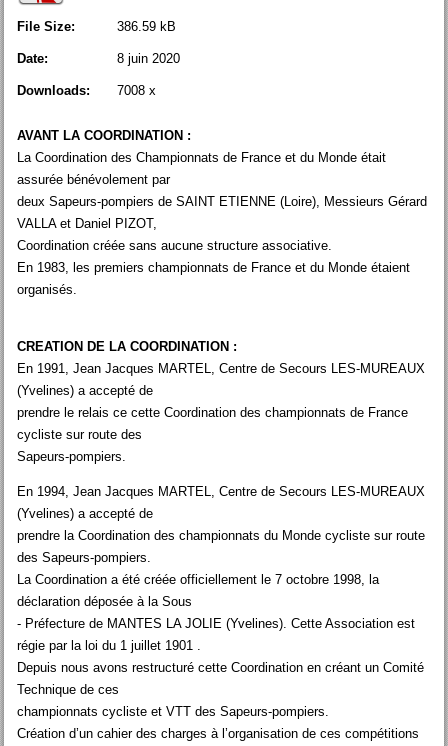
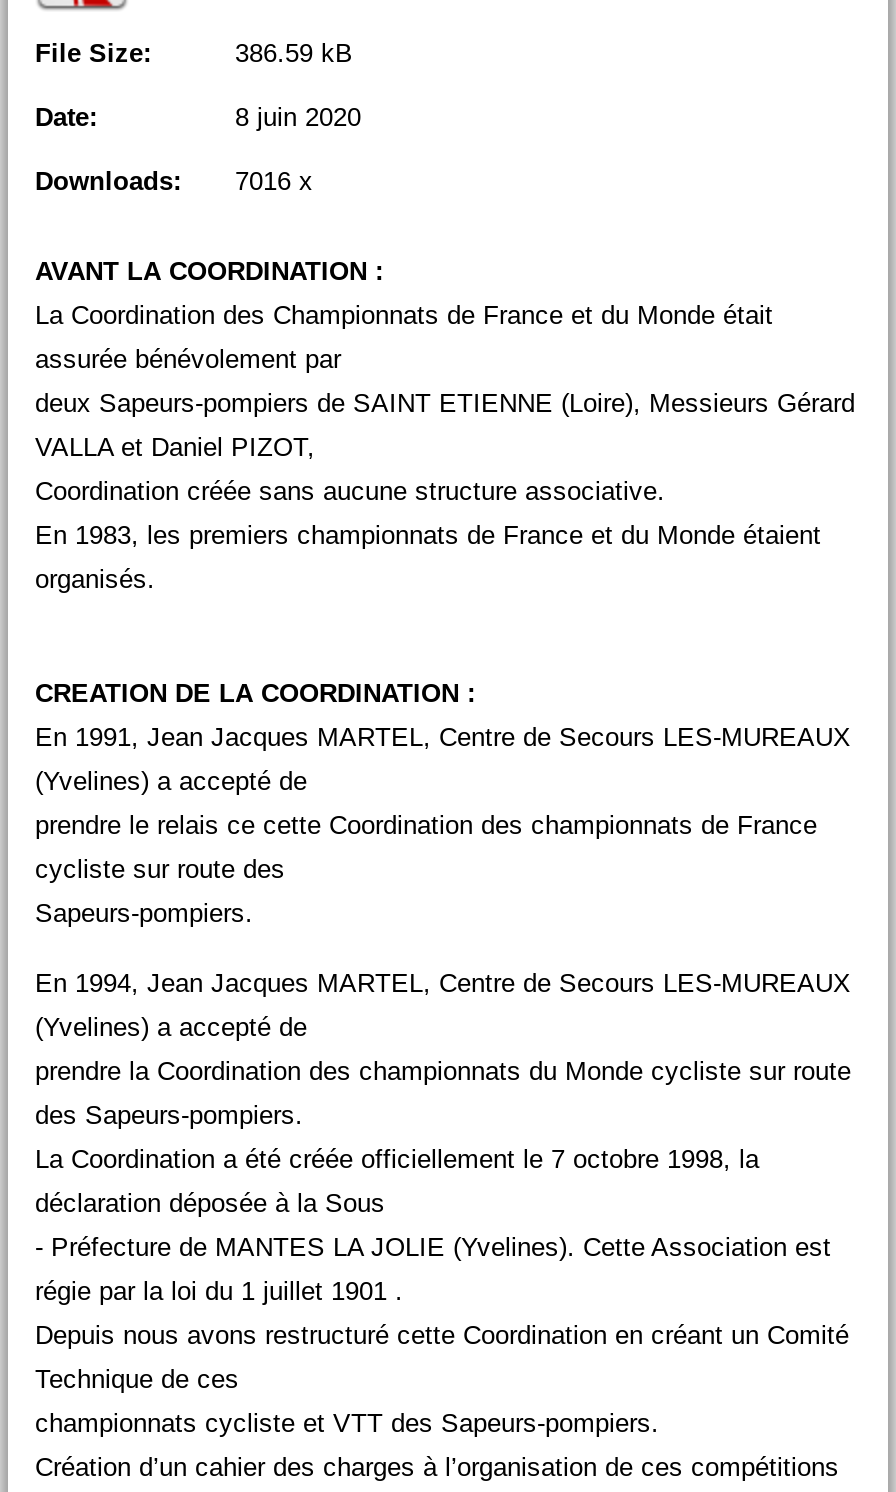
[17,83,156,98] Downloads: 7008 x -> [35,167,313,197] Downloads: 7016 x

